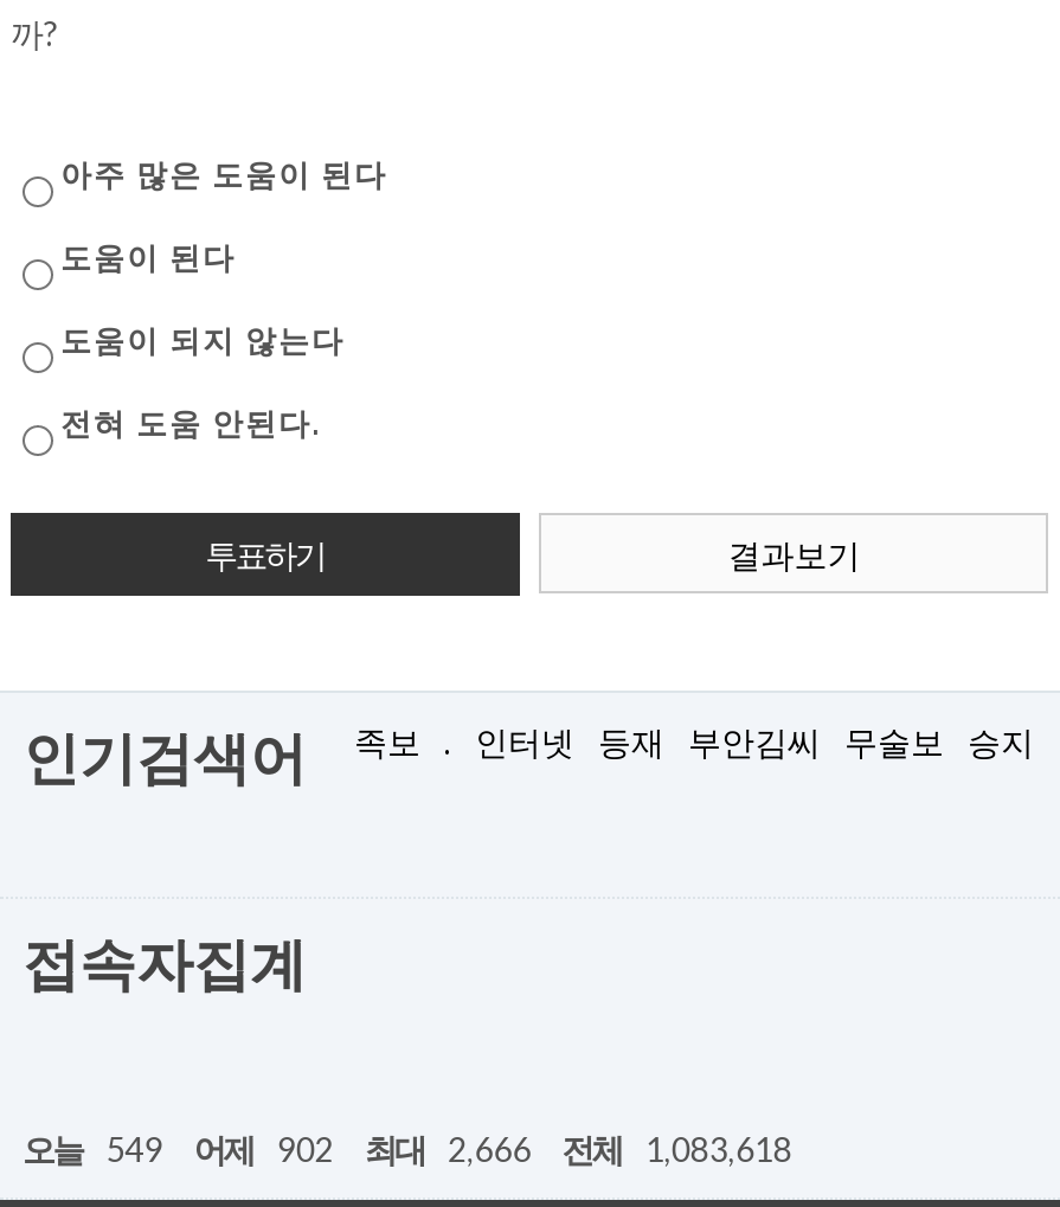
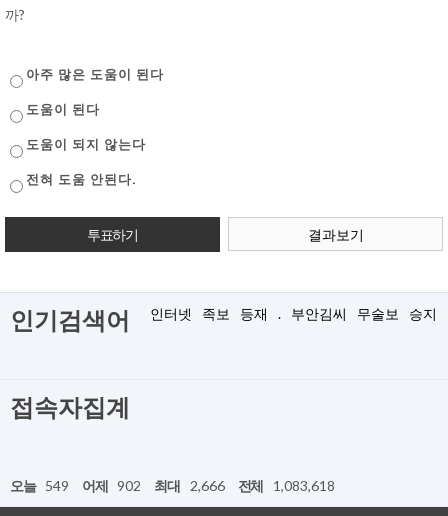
[354,722,1034,762] 족보 . 인터넷 등재 부안김씨 무술보 승지 -> [150,305,437,322] 인터넷 족보 등재 . 부안김씨 무술보 승지

